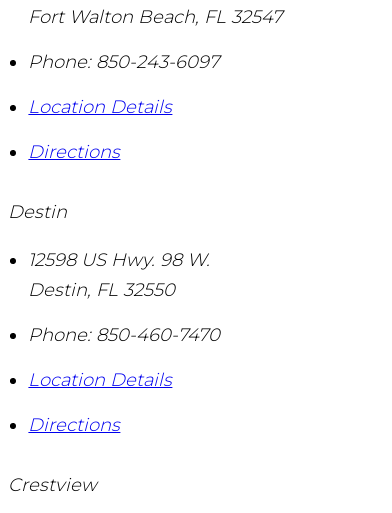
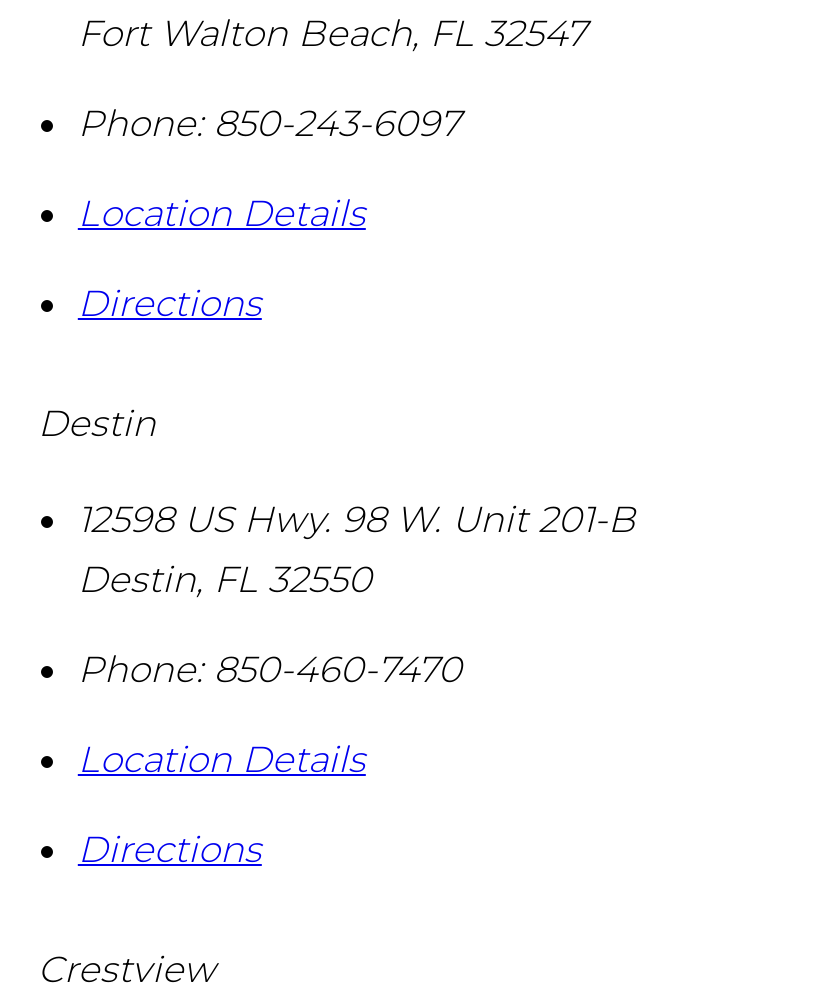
[28,249,210,271] 12598 US Hwy. 98 W. -> [78,498,636,542] 12598 US Hwy. 98 W. Unit 201-B

